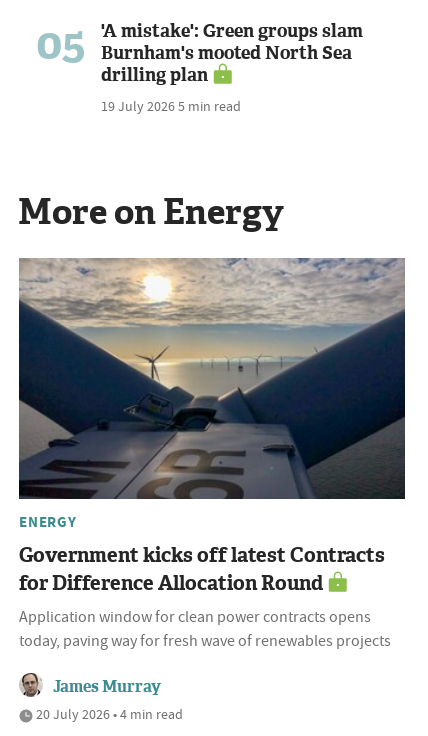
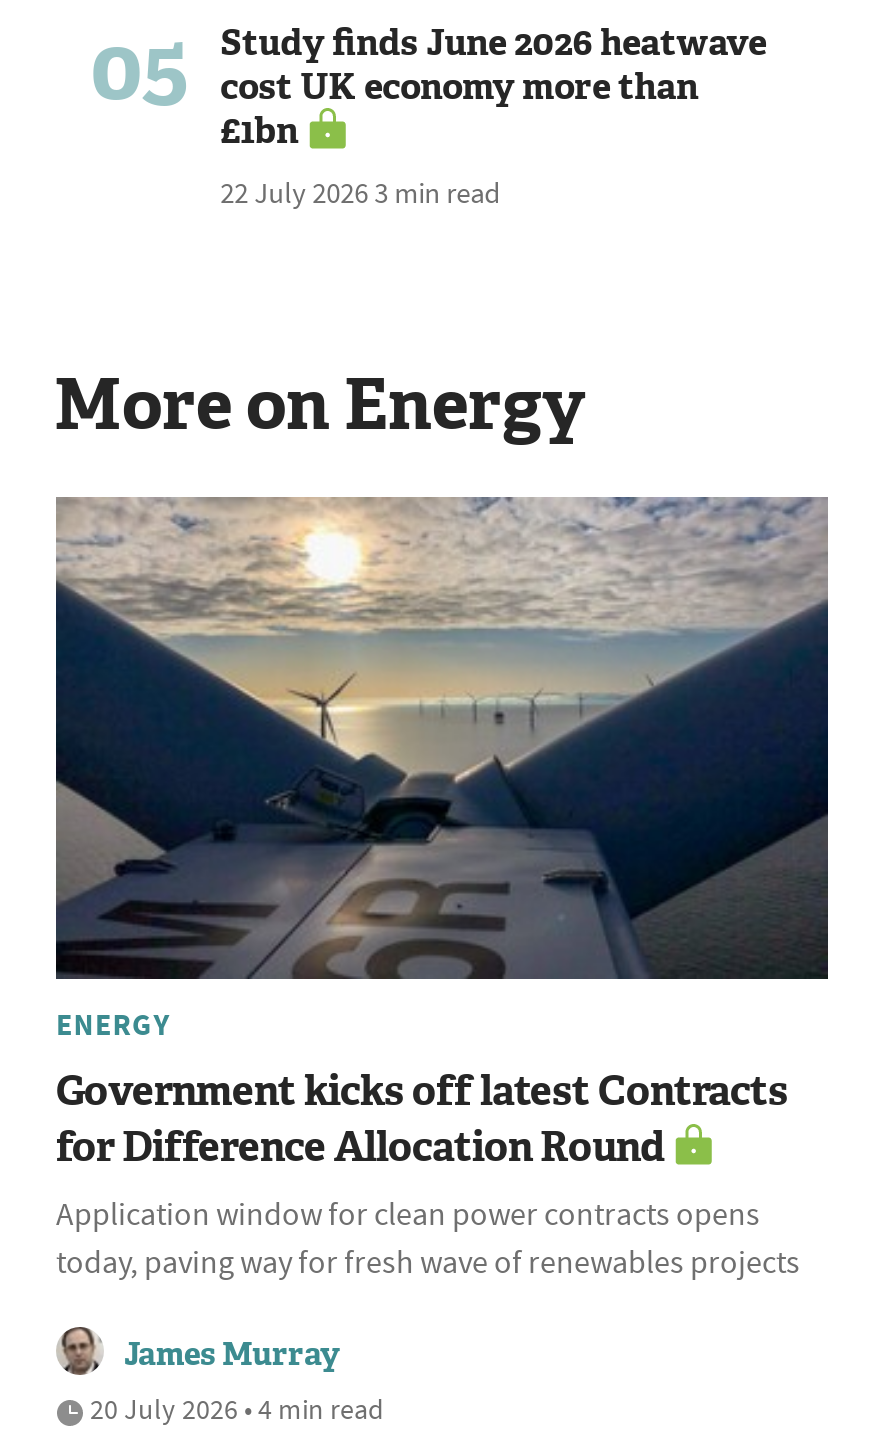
[101,18,363,114] 'A mistake': Green groups slam | Burnham's mooted North Sea | drilling plan | 19 July 2026 5 min read -> [220,18,766,210] Study finds June 2026 heatwave | cost UK economy more than | £1bn | 22 July 2026 3 min read

